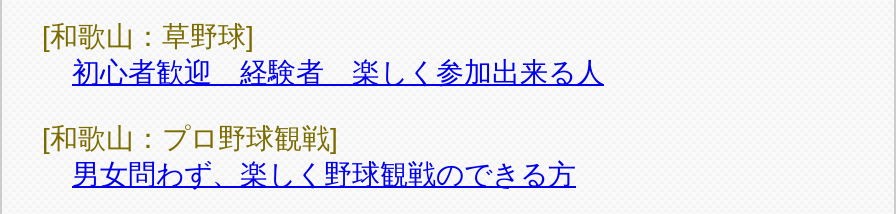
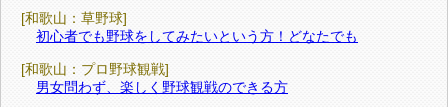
[72,56,604,88] 初心者歓迎 経験者 楽しく参加出来る人 -> [36,28,358,44] 初心者でも野球をしてみたいという方！どなたでも

